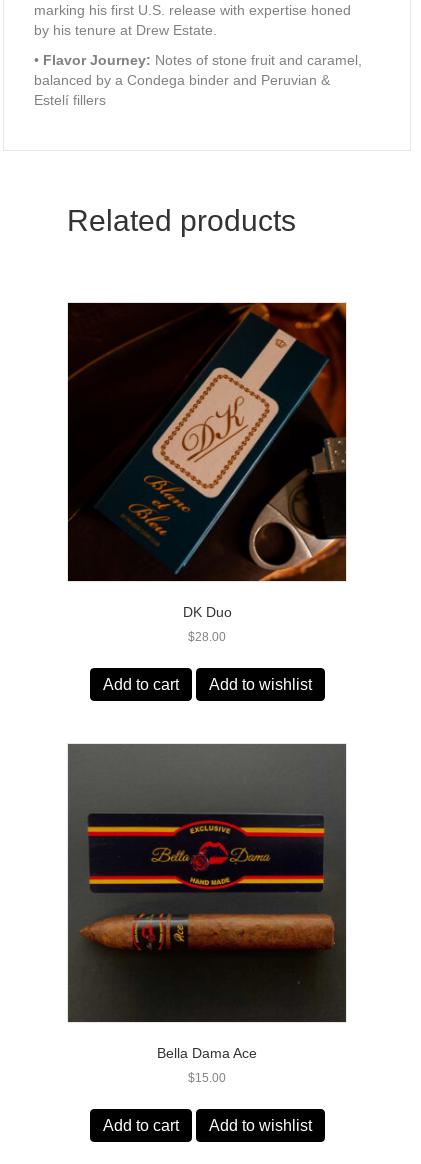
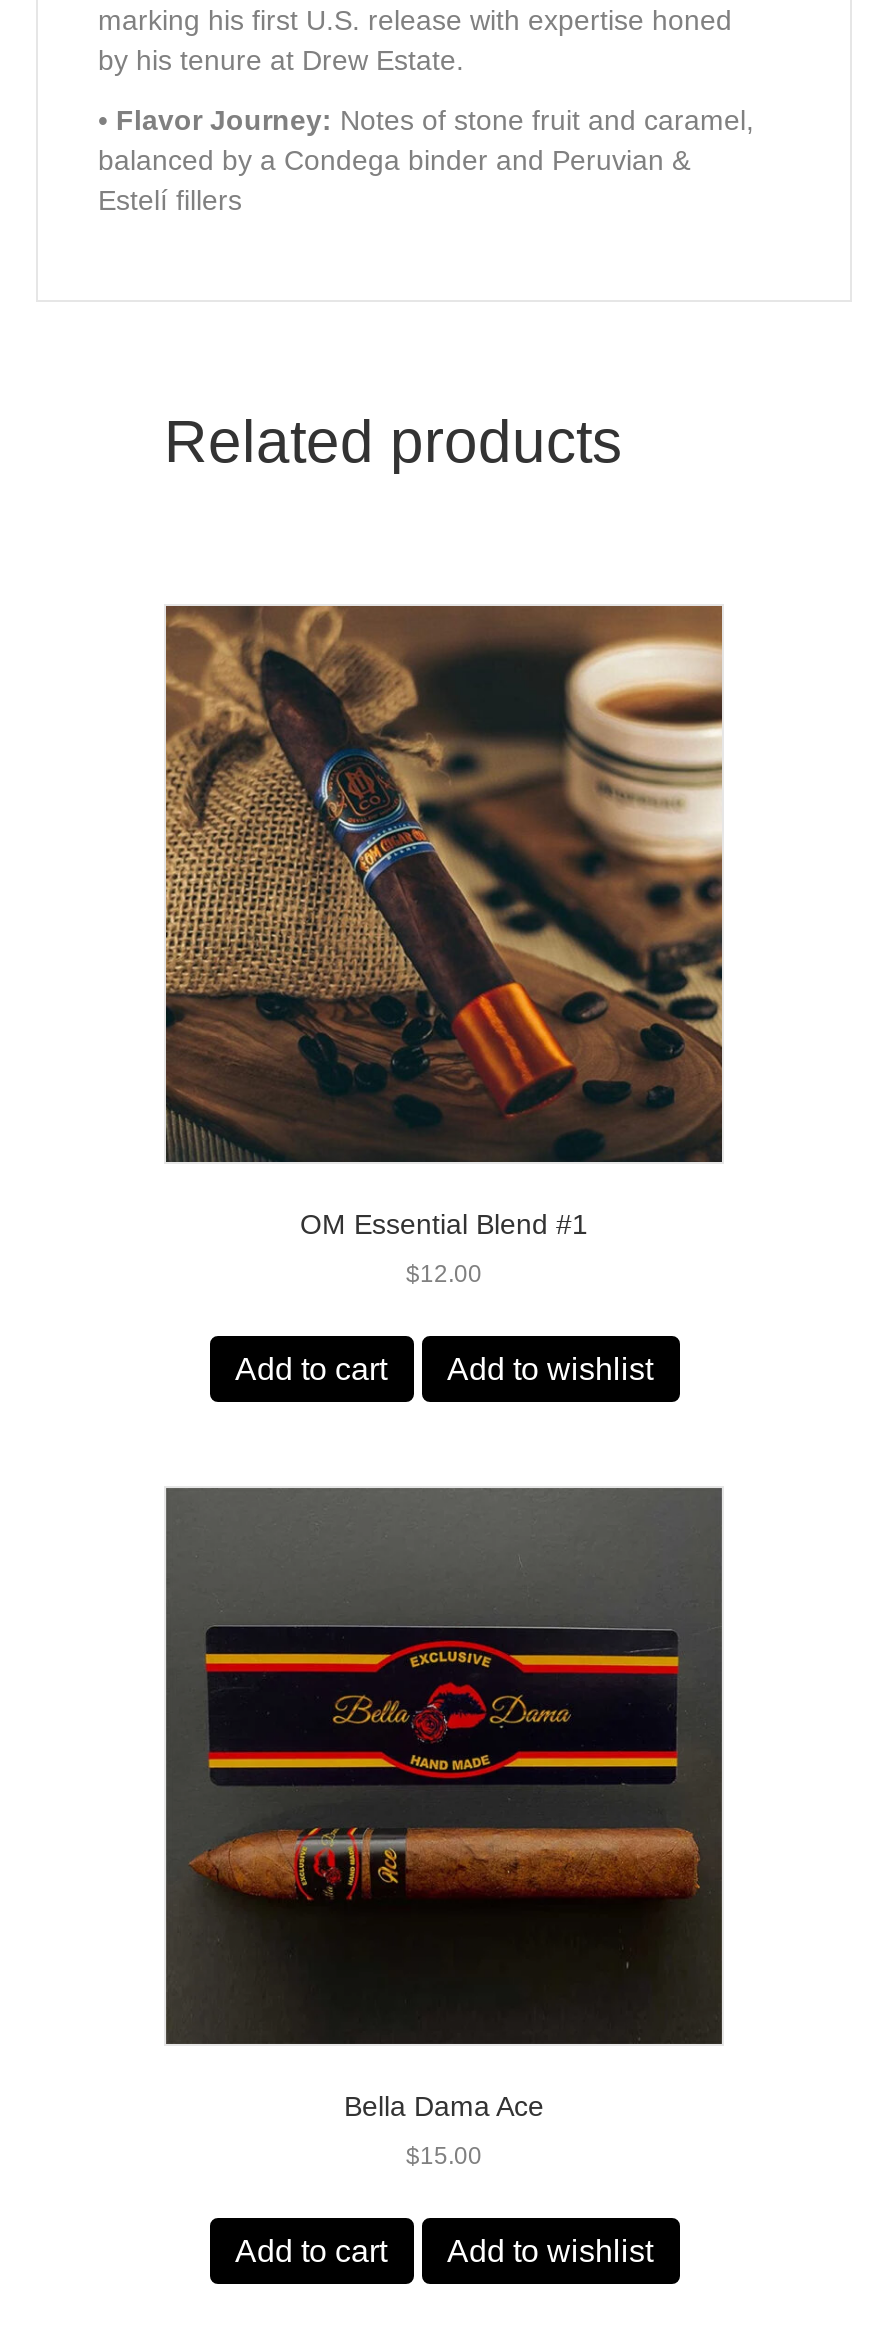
[67,302,347,620] [image] | DK Duo -> [164,604,724,1241] [image] | OM Essential Blend #1
[188,630,226,644] $28.00 -> [406,1261,482,1289] $12.00

